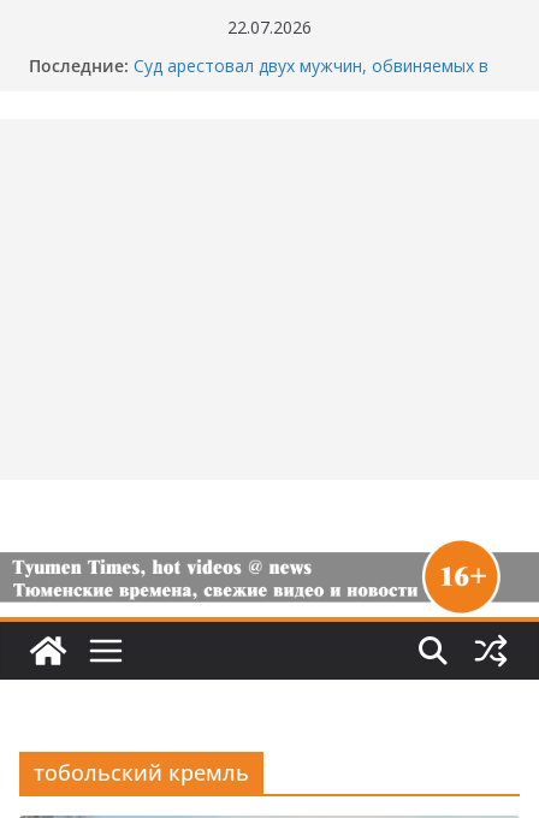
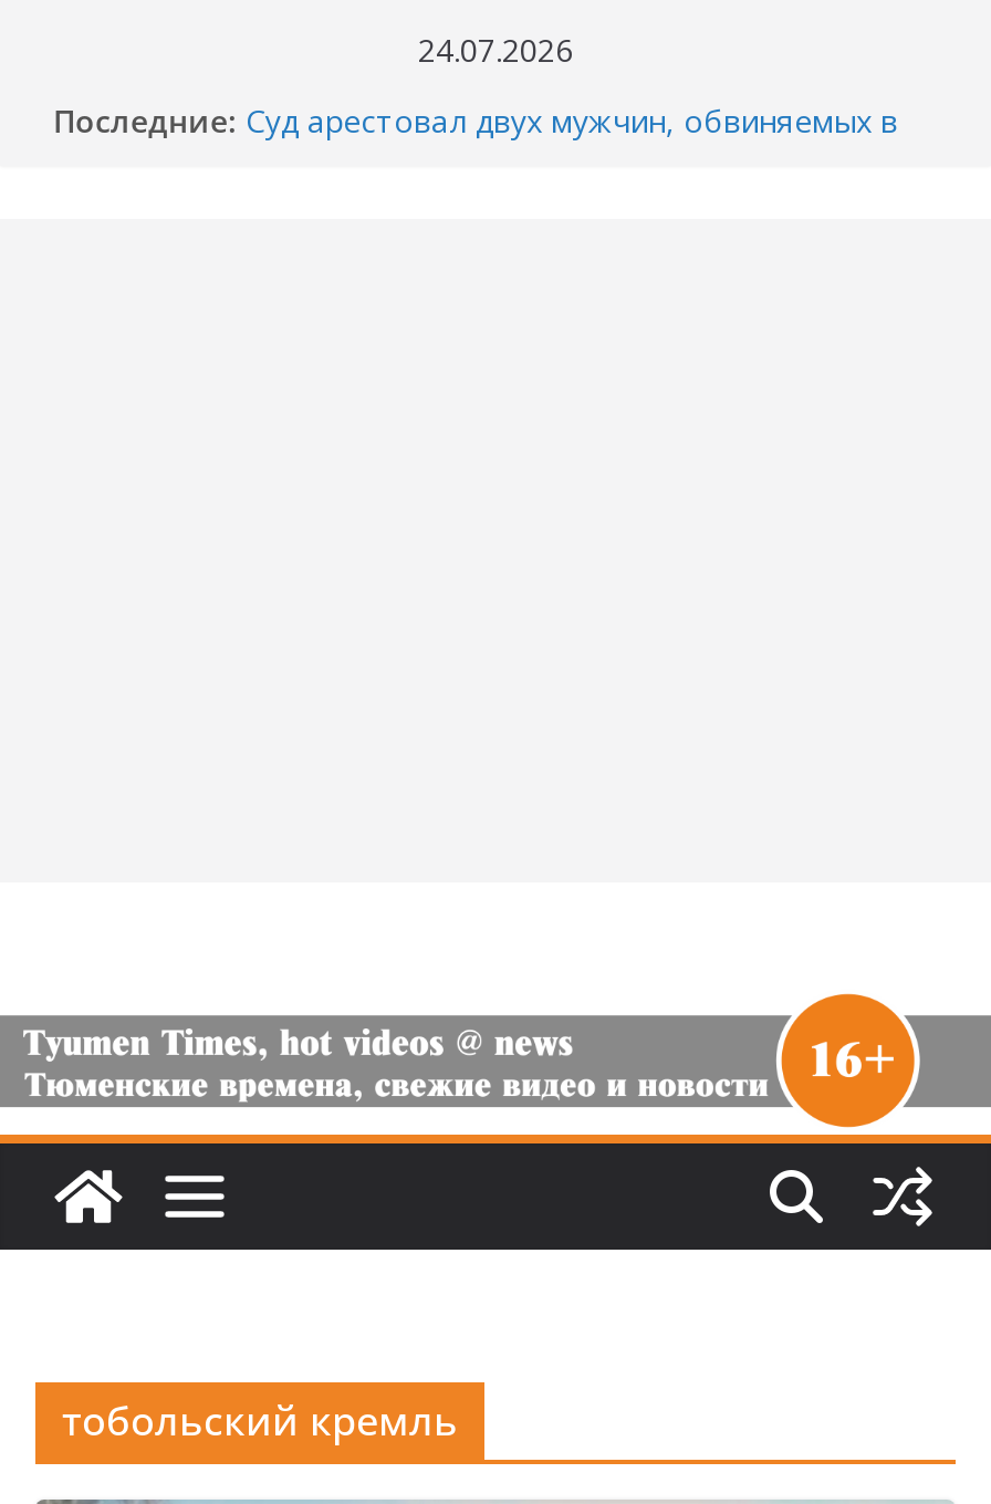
[227,16,312,38] 22.07.2026 -> [418,29,573,71] 24.07.2026

